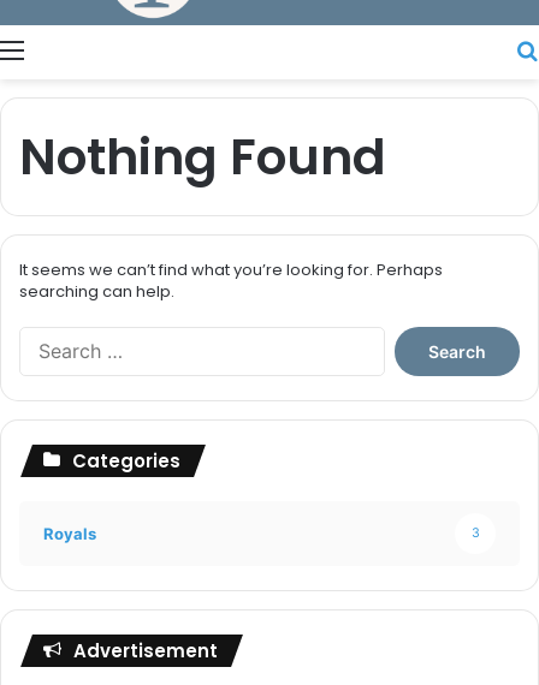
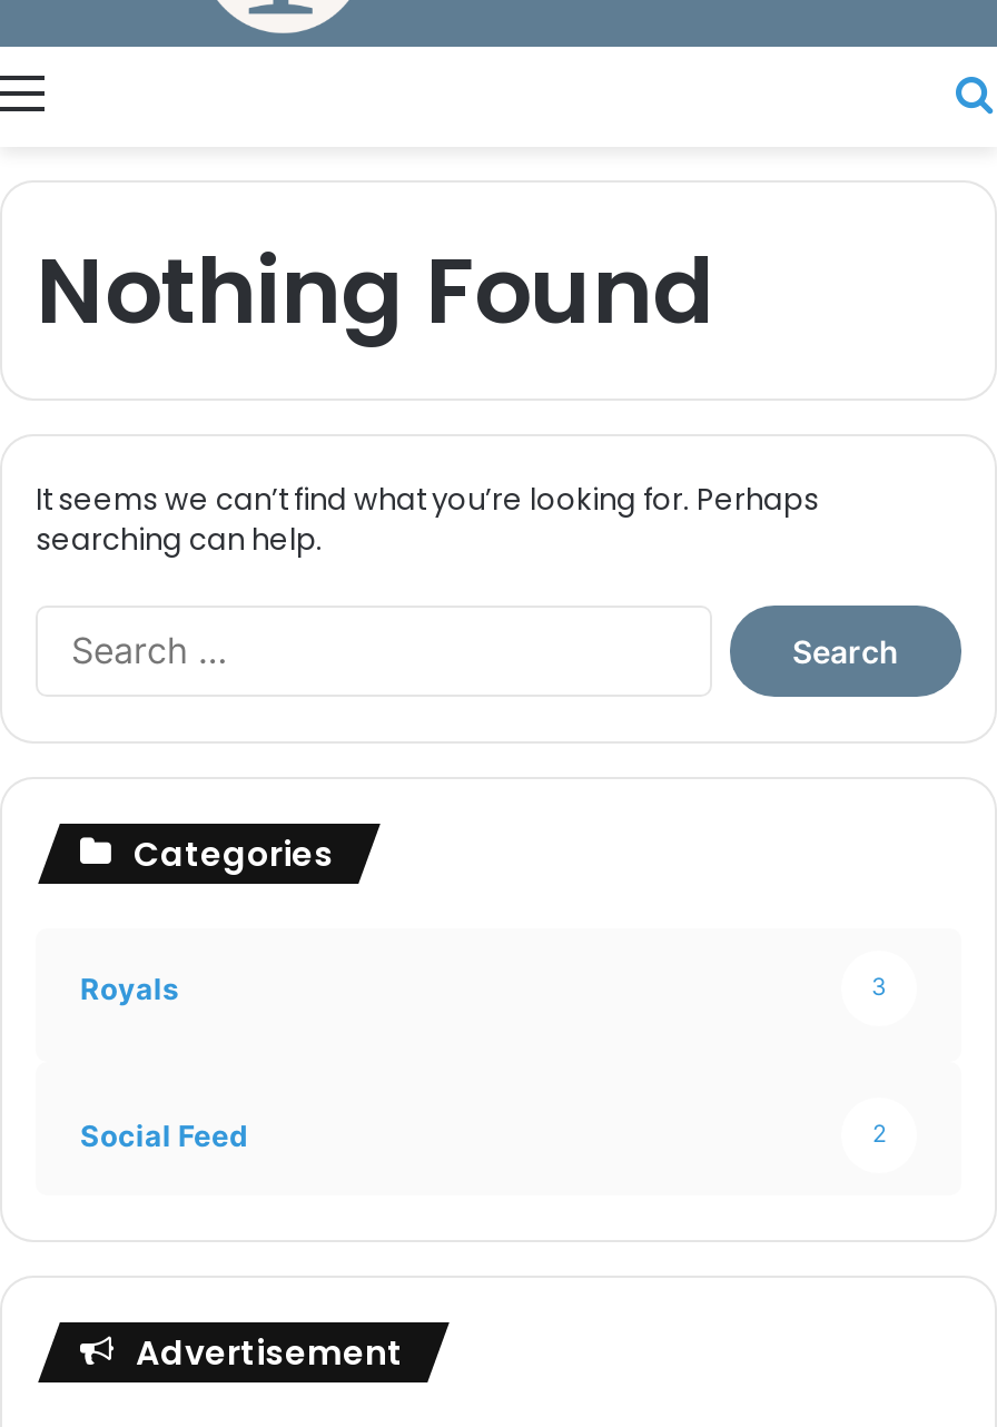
none -> [80,1117,886,1153] Social Feed | 2

